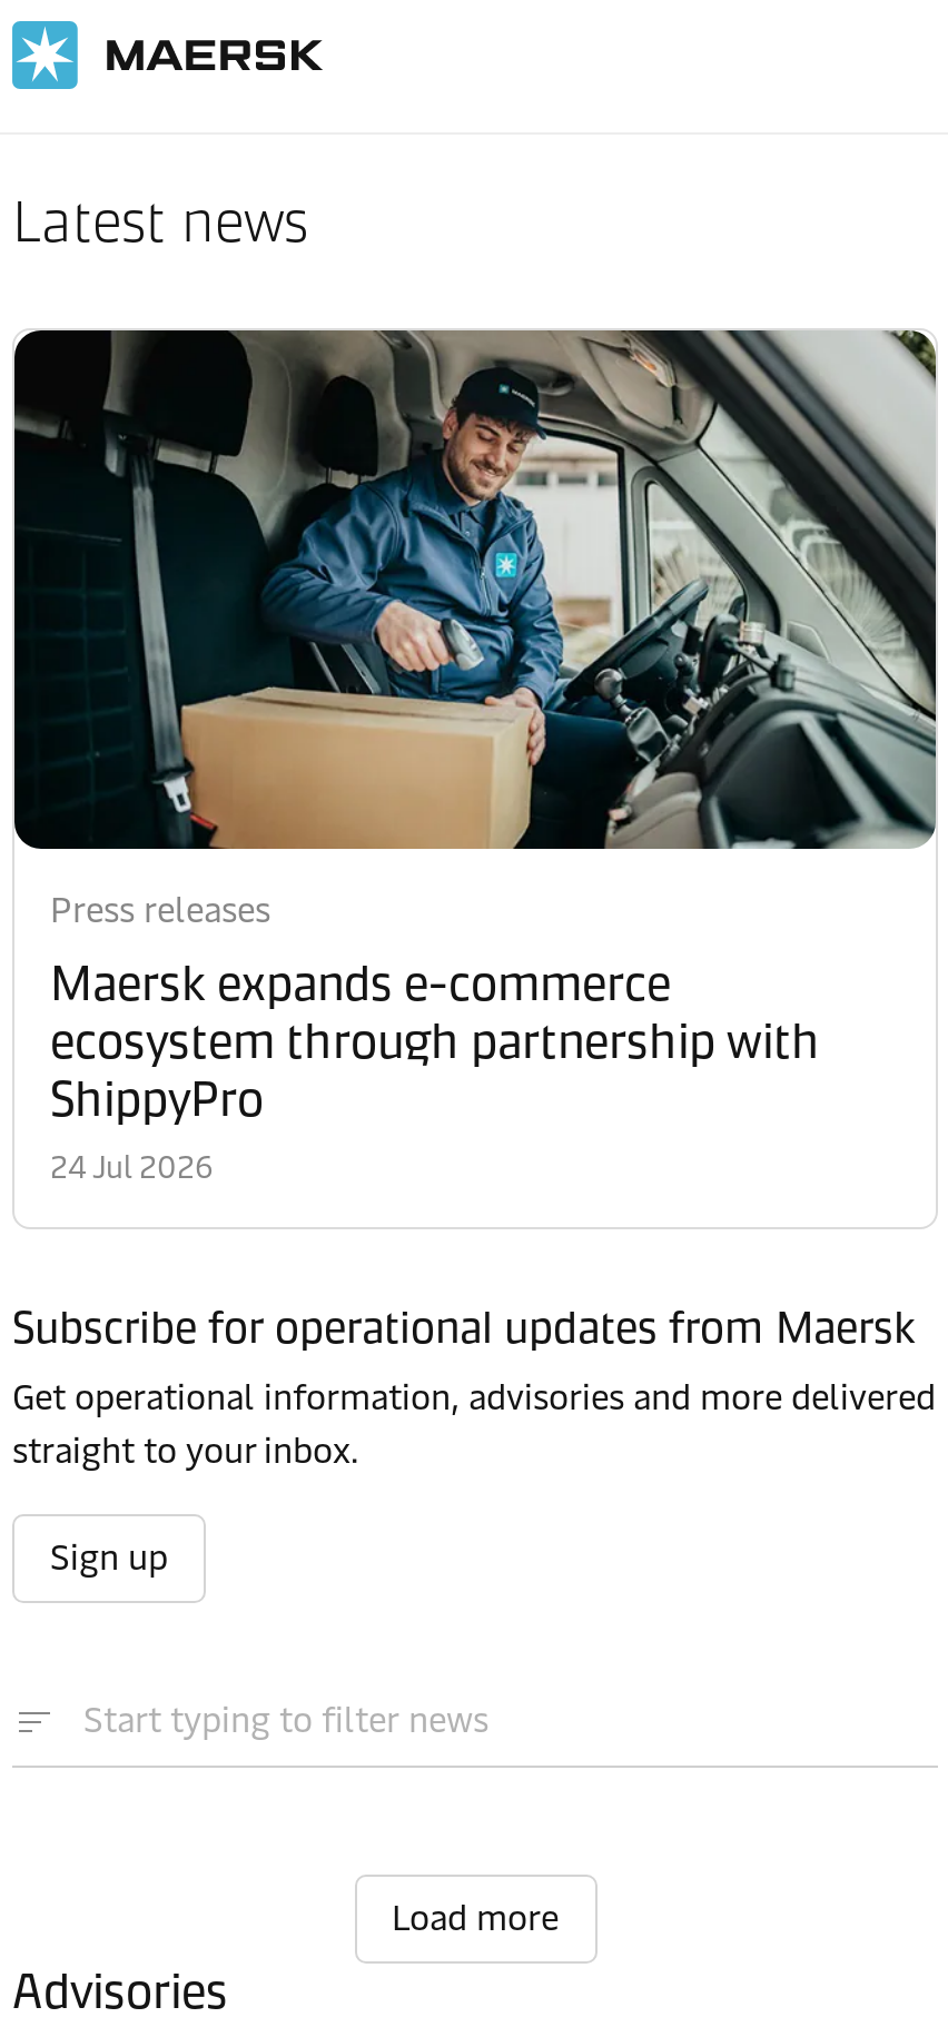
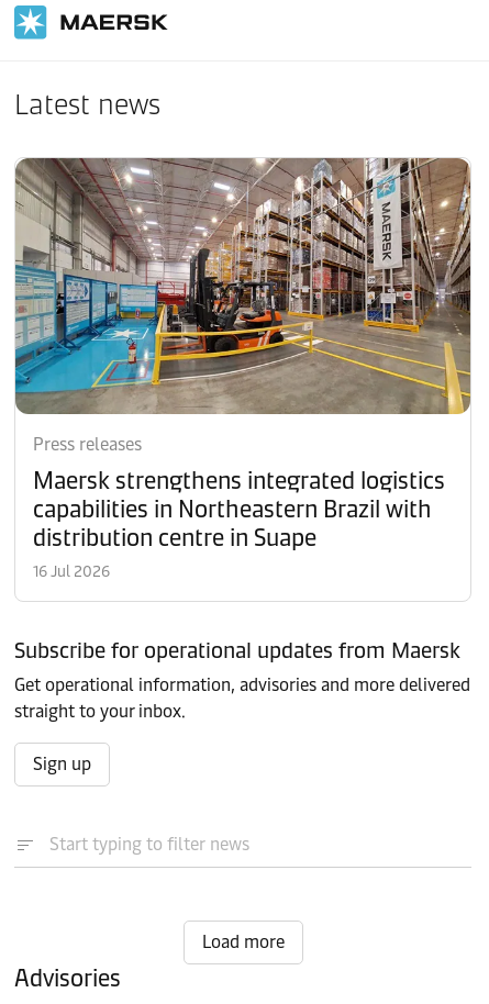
[12,328,936,851] [image] -> [14,157,471,415] [image]
[50,953,820,1187] Maersk expands e-commerce | ecosystem through partnership with | ShippyPro | 24 Jul 2026 -> [33,466,445,581] Maersk strengthens integrated logistics | capabilities in Northeastern Brazil with | distribution centre in Suape | 16 Jul 2026

